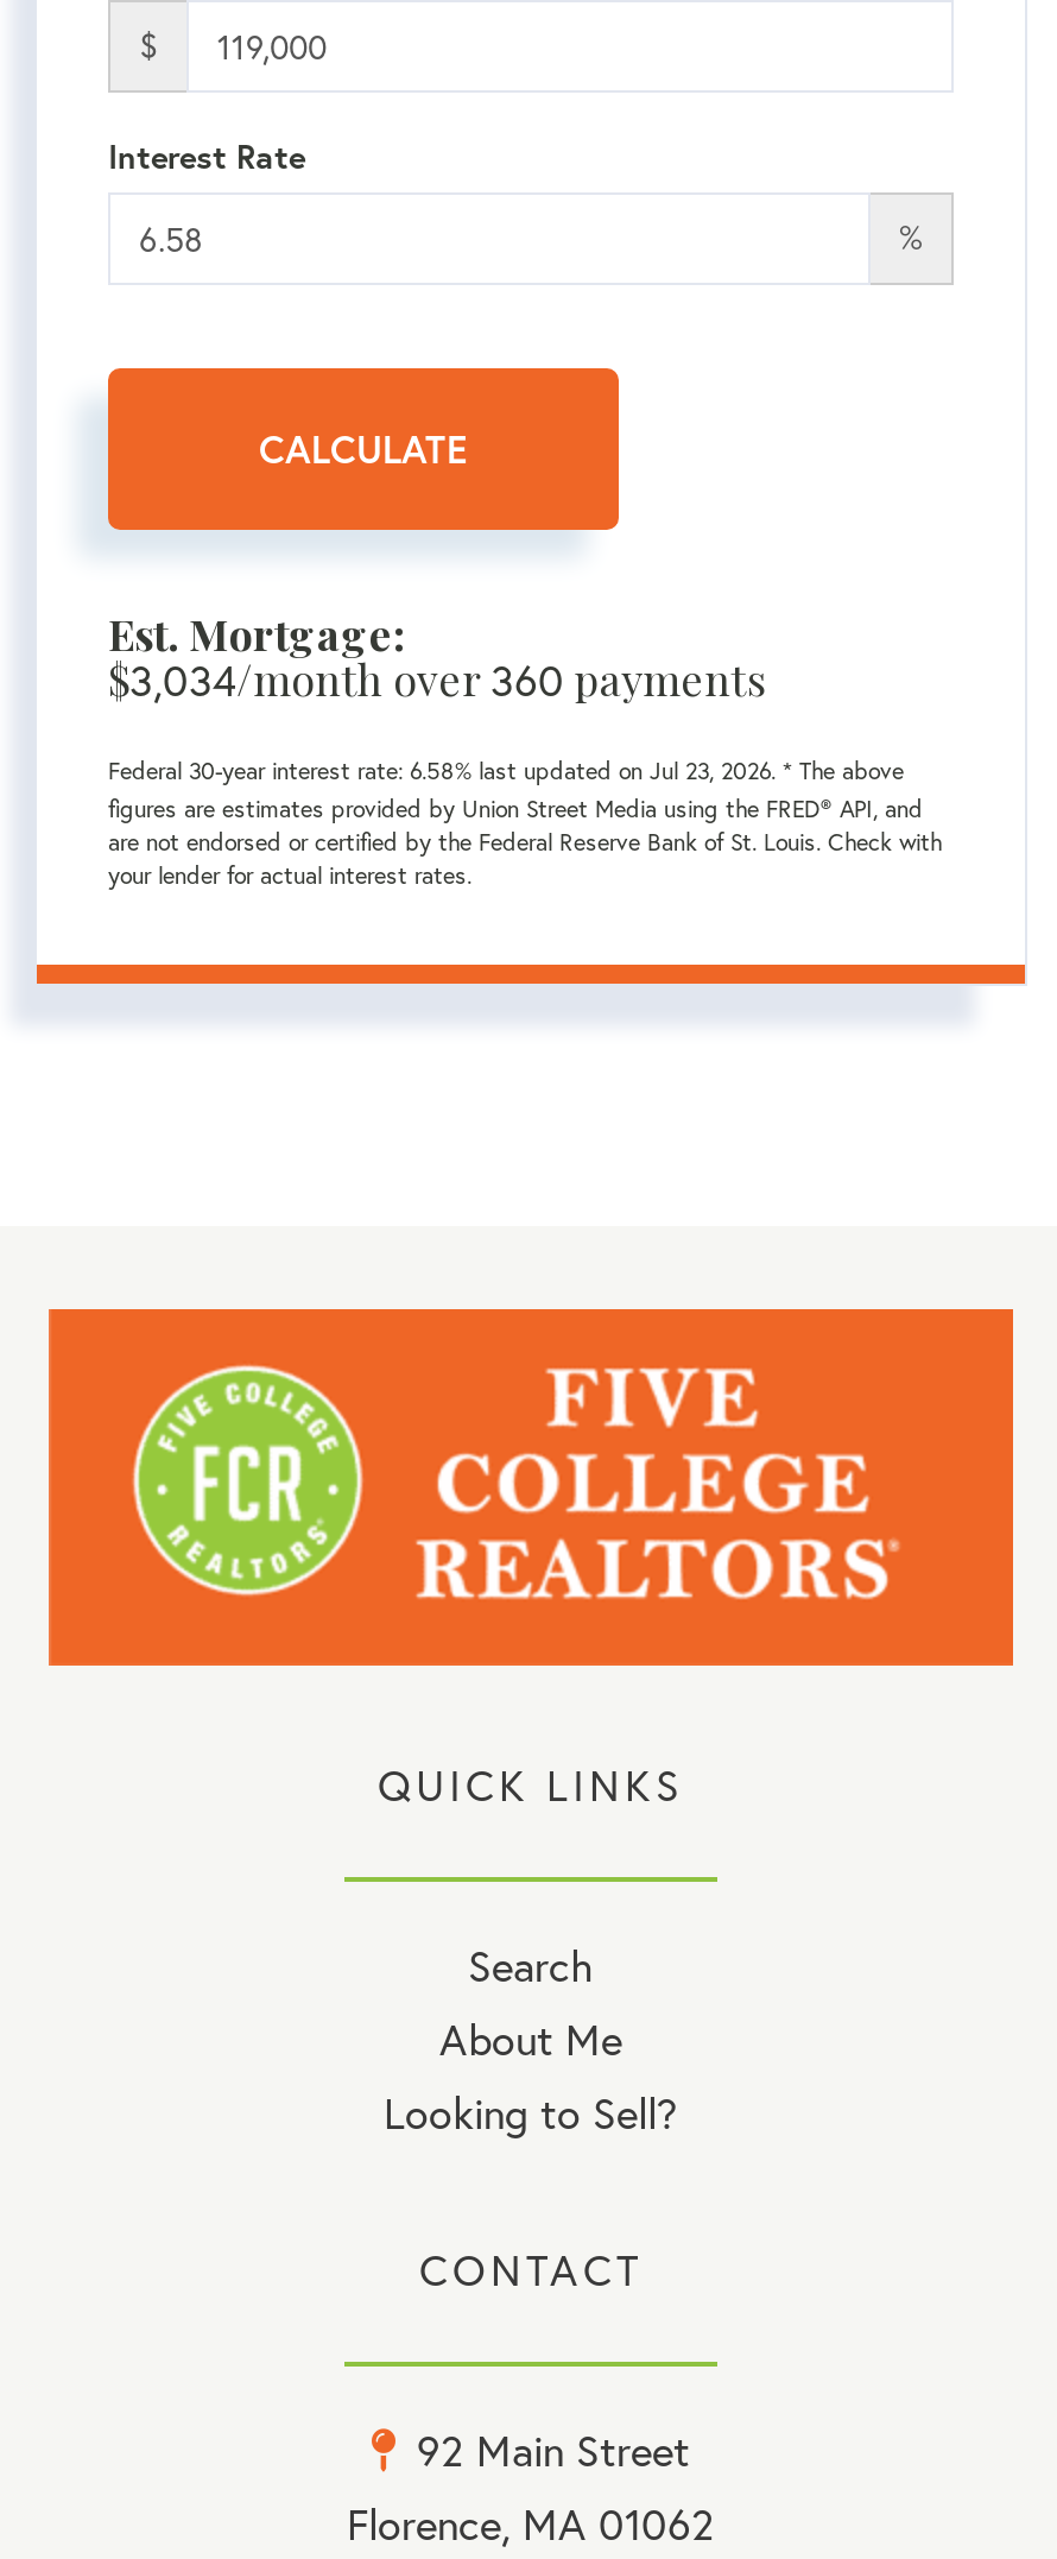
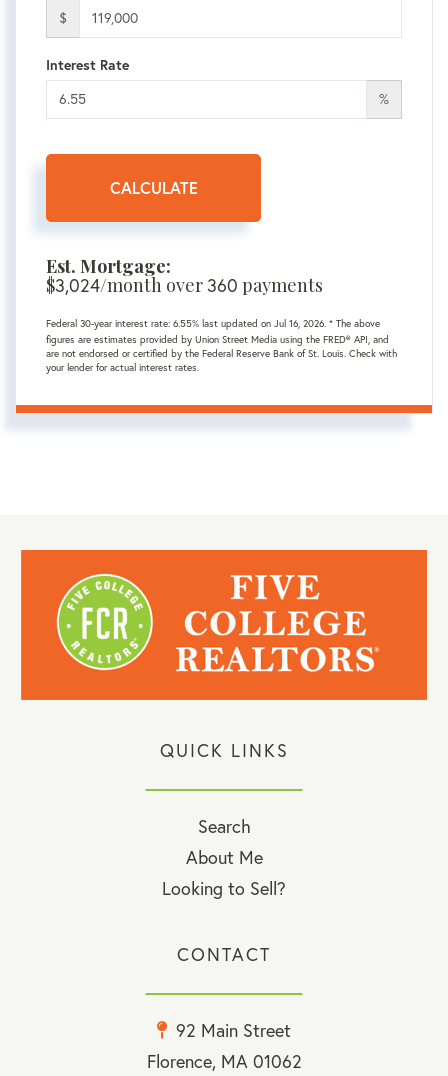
[108,650,766,707] $3,034/month over 360 payments -> [46,273,323,297] $3,024/month over 360 payments
[108,755,904,786] Federal 30-year interest rate: 6.58% last updated on Jul 23, 2026. * The above -> [46,317,380,330] Federal 30-year interest rate: 6.55% last updated on Jul 16, 2026. * The above

